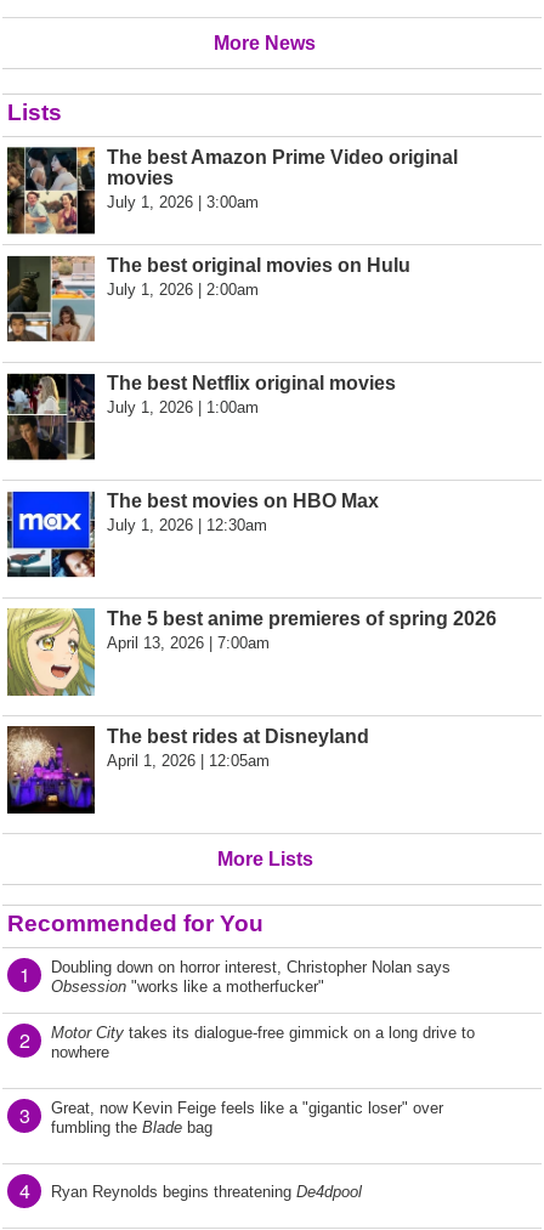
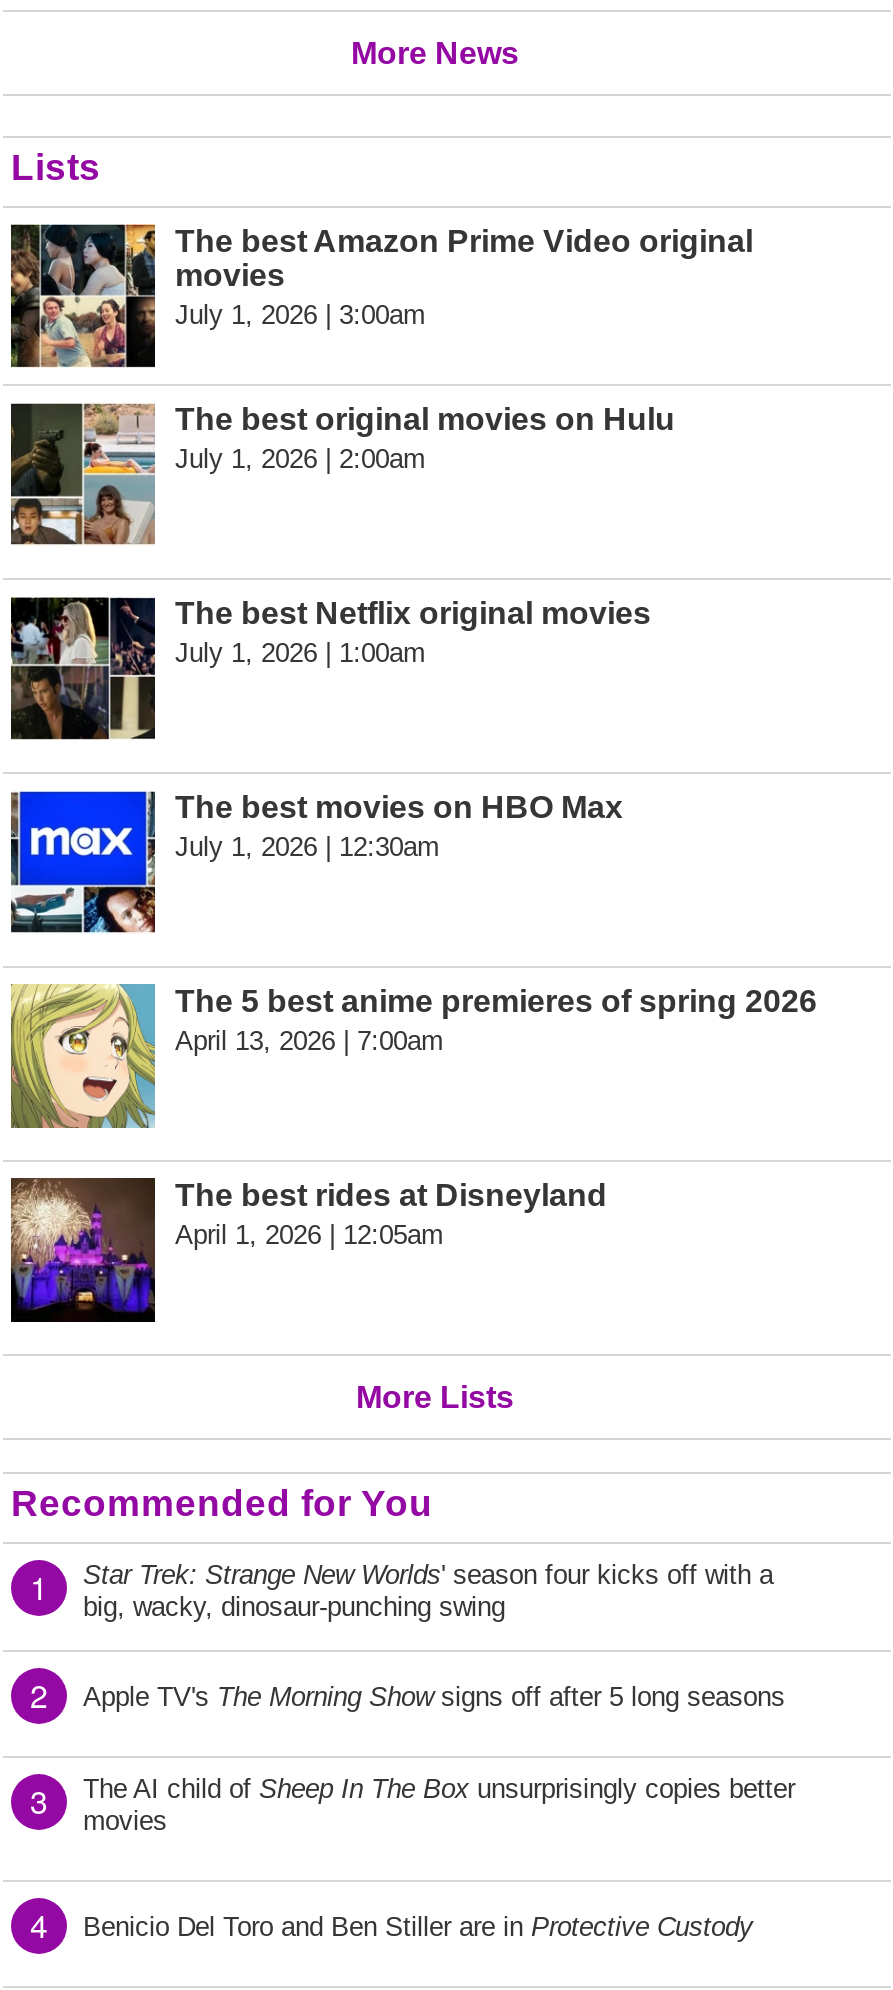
[51,958,450,996] Doubling down on horror interest, Christopher Nolan says | Obsession "works like a motherfucker" -> [83,1560,773,1622] Star Trek: Strange New Worlds ' season four kicks off with a | big, wacky, dinosaur-punching swing
[51,1024,475,1061] Motor City takes its dialogue-free gimmick on a long drive to | nowhere -> [83,1682,785,1712] Apple TV's The Morning Show signs off after 5 long seasons
[51,1099,443,1137] Great, now Kevin Feige feels like a "gigantic loser" over | fumbling the Blade bag -> [83,1774,795,1836] The AI child of Sheep In The Box unsurprisingly copies better | movies
[51,1183,362,1201] Ryan Reynolds begins threatening De4dpool -> [83,1912,753,1942] Benicio Del Toro and Ben Stiller are in Protective Custody

